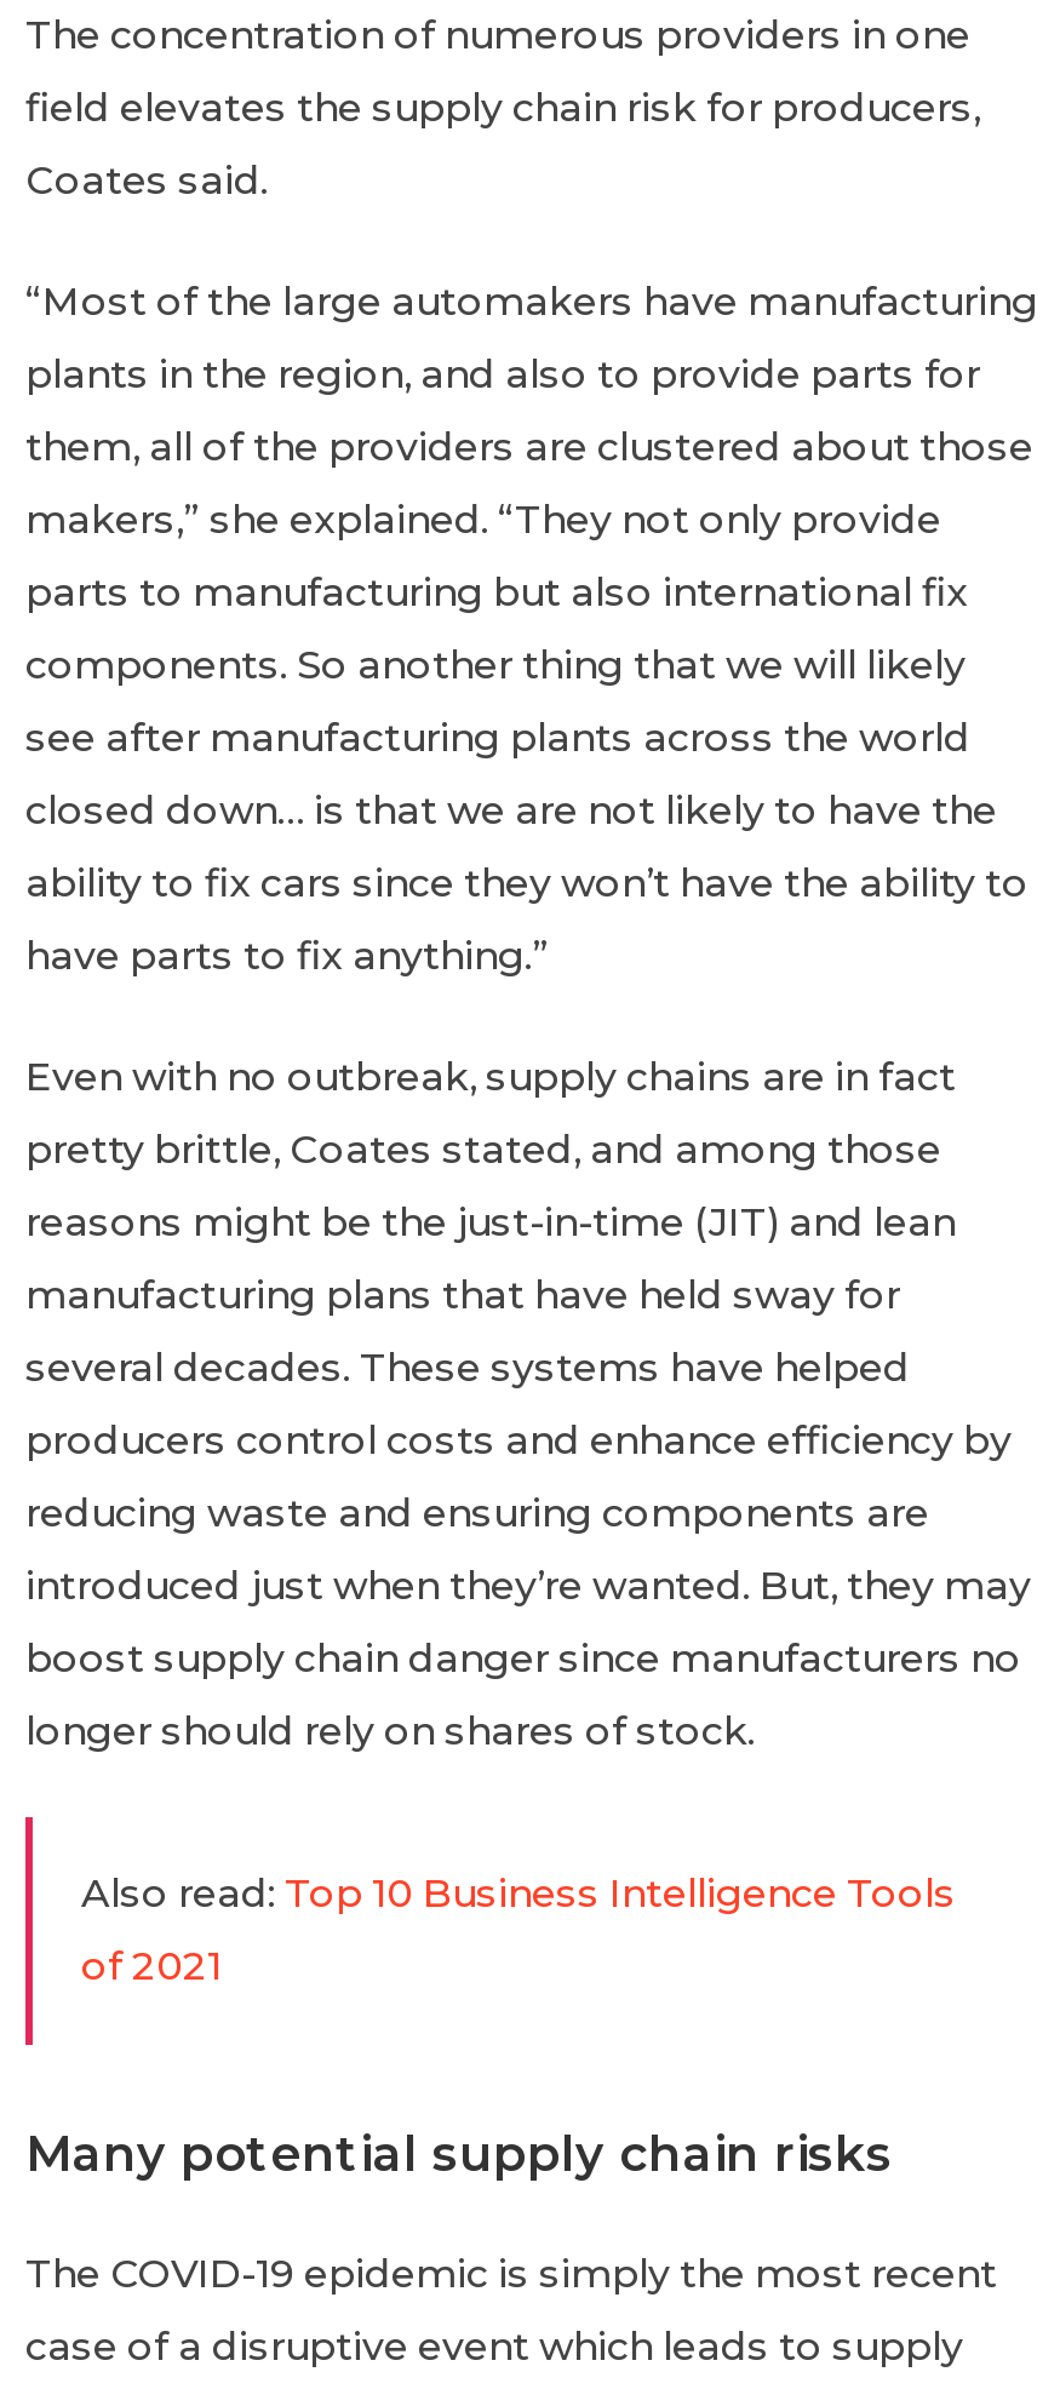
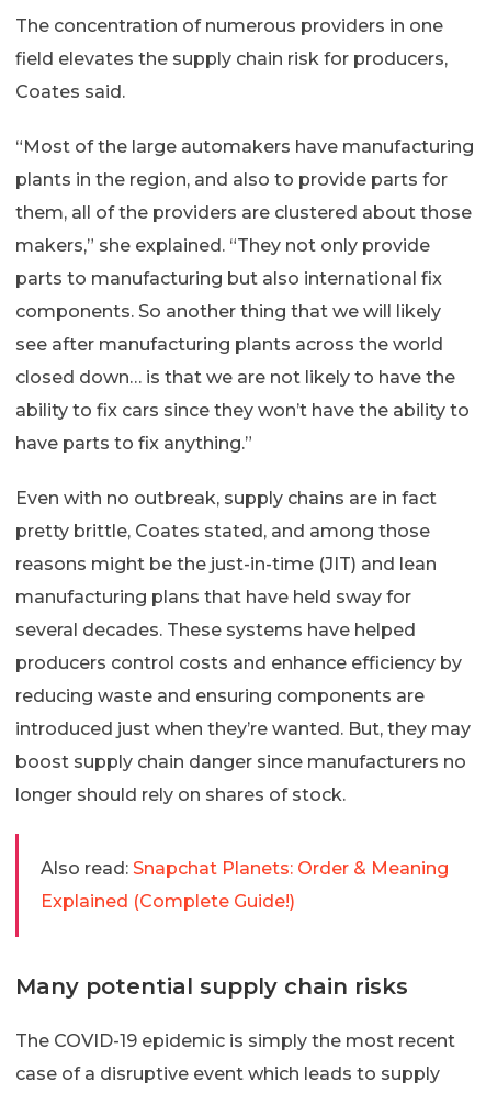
[81,1870,956,1916] Also read: Top 10 Business Intelligence Tools -> [41,858,449,879] Also read: Snapchat Planets: Order & Meaning
[81,1943,222,1989] of 2021 -> [41,891,295,912] Explained (Complete Guide!)

